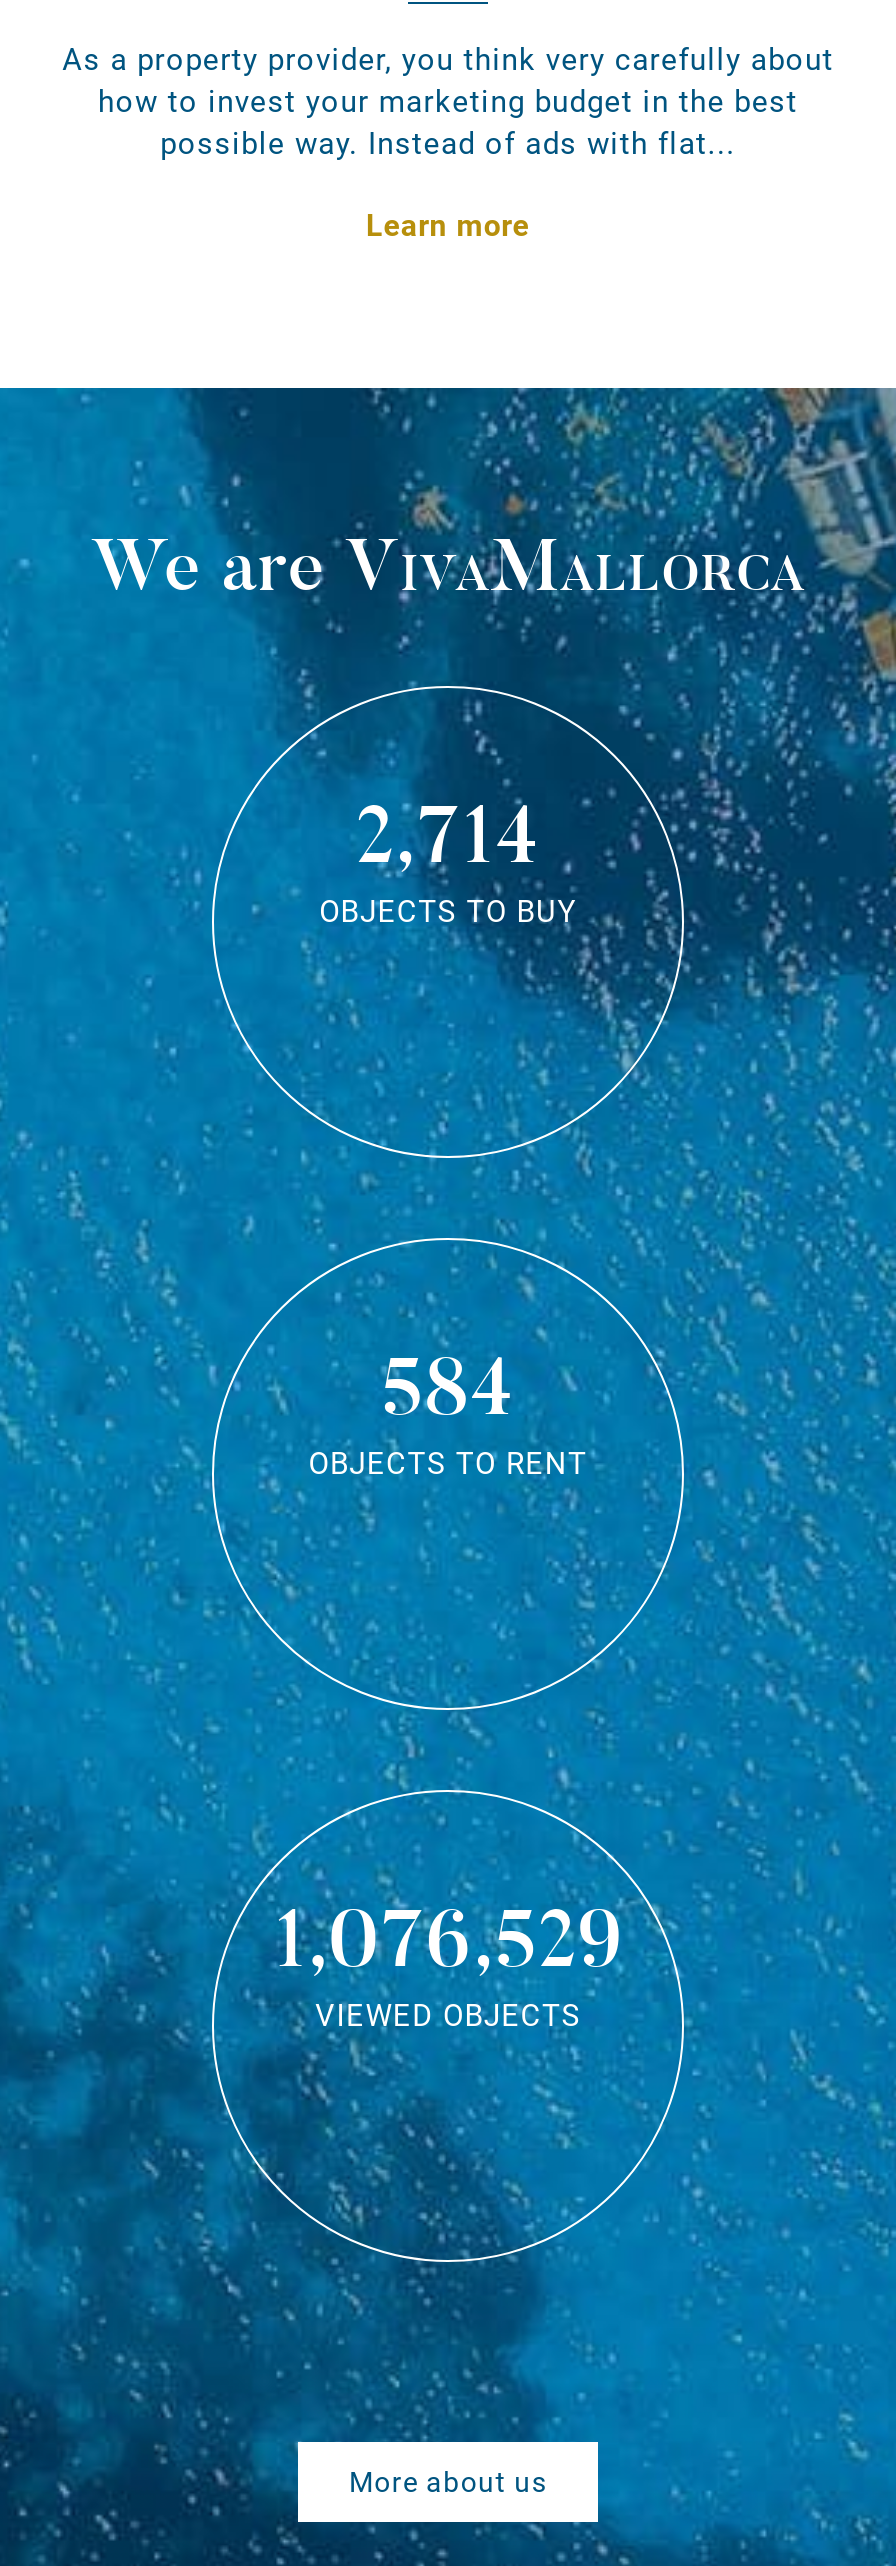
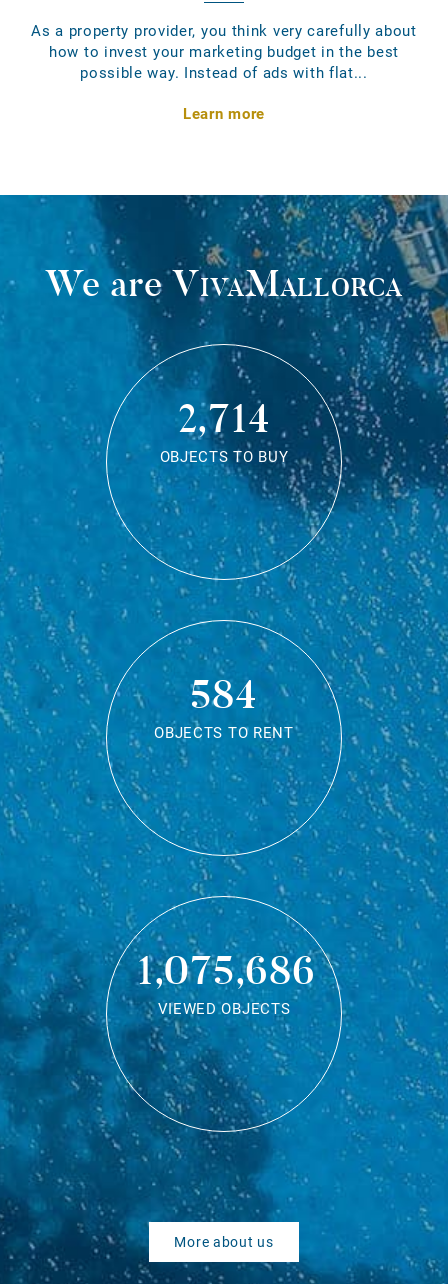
[274,1888,623,1990] 1,076,529 -> [137,945,315,996] 1,075,686

